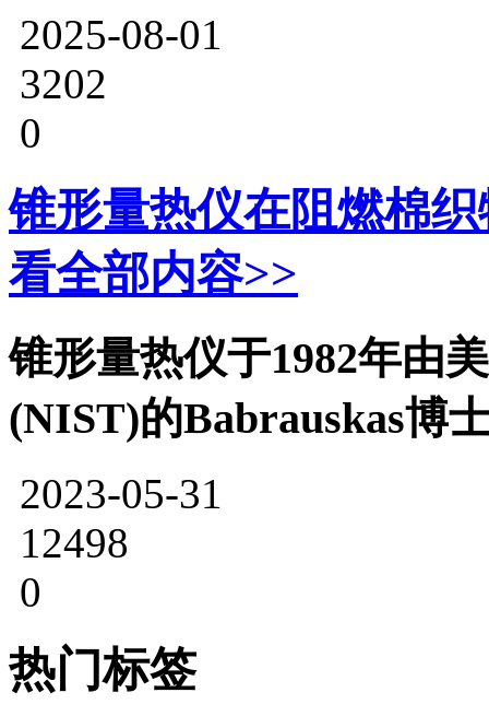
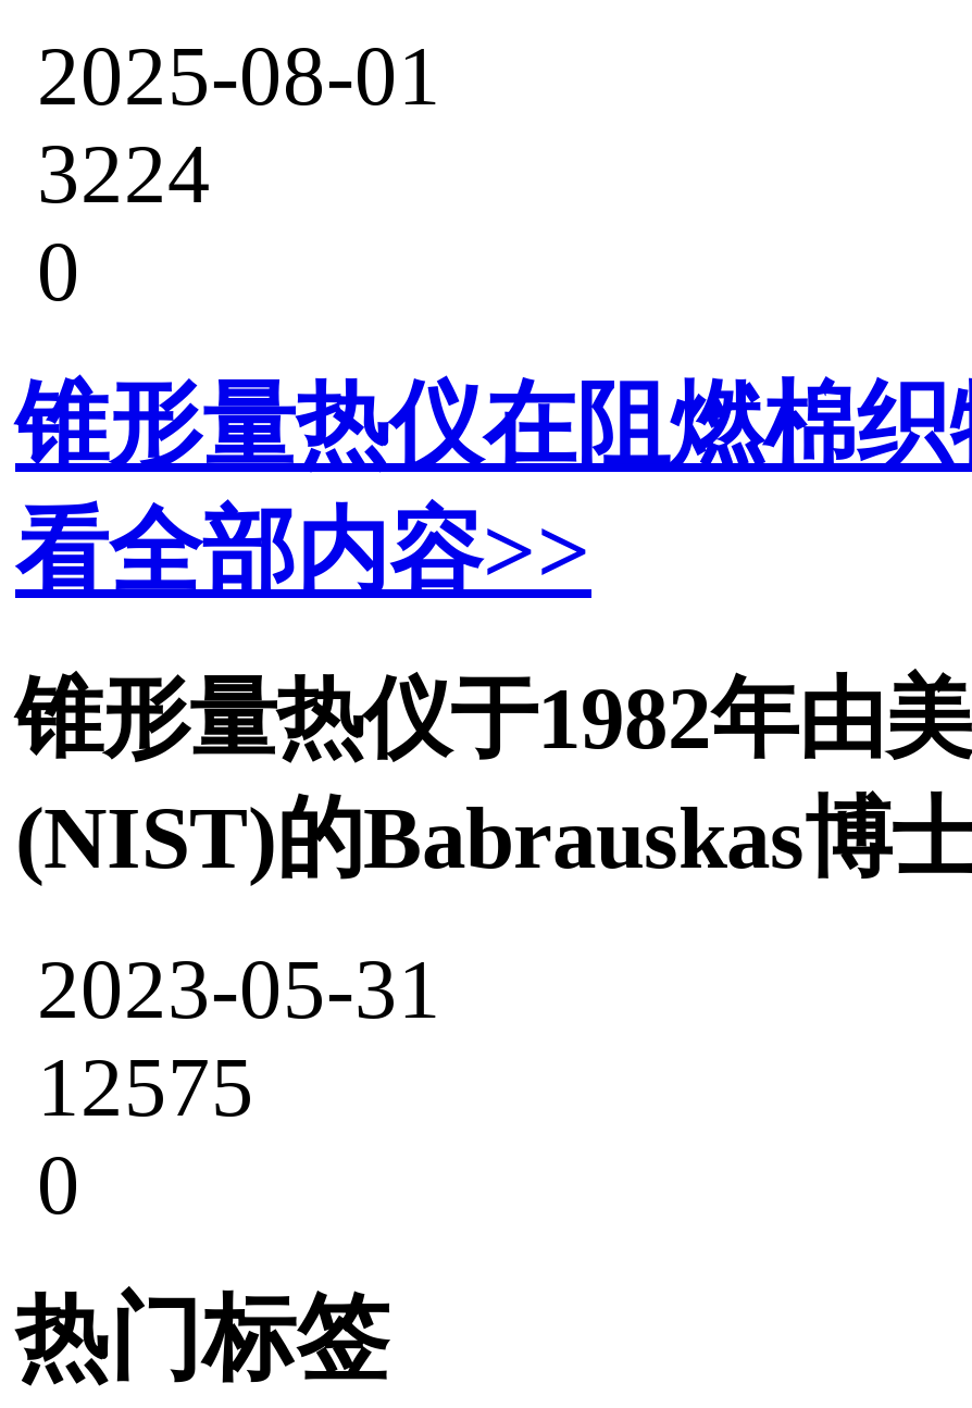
[9,60,107,107] 3202 -> [15,127,211,220] 3224
[9,519,129,566] 12498 -> [15,1039,254,1132] 12575

